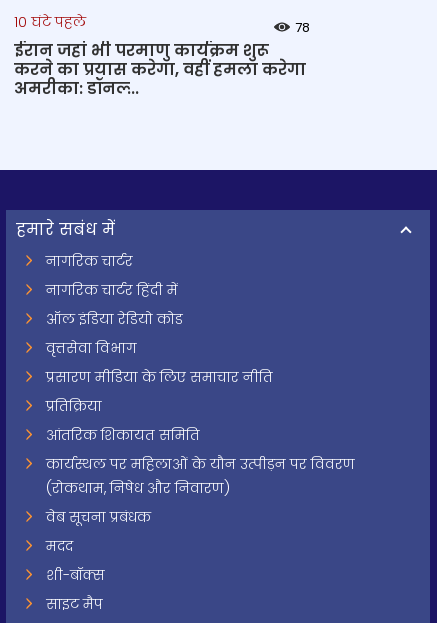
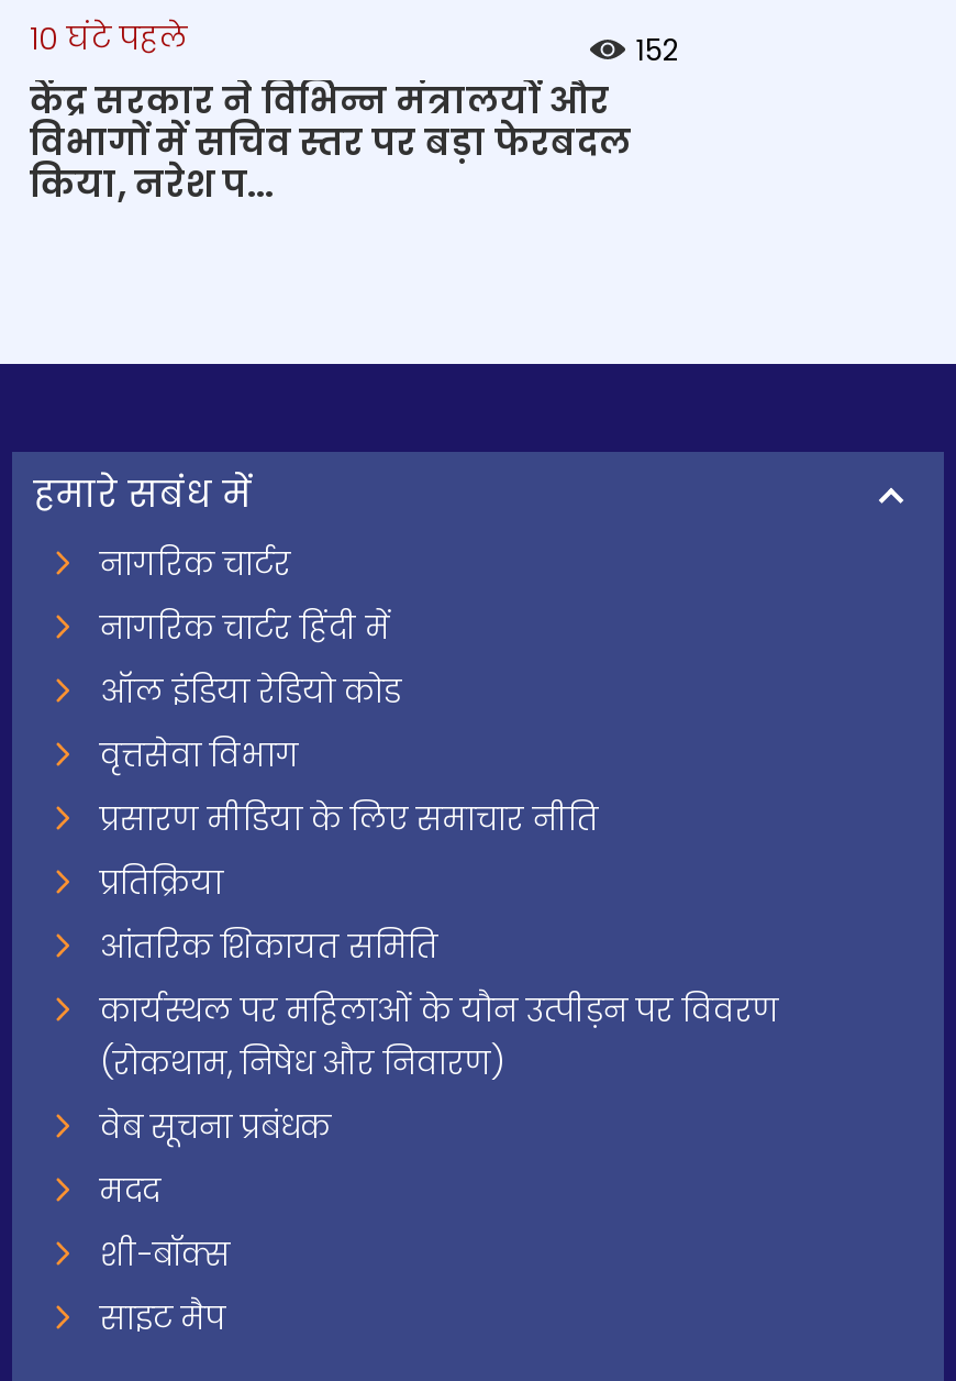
[14,17,310,100] 78 | ईरान जहां भी परमाणु कार्यक्रम शुरू | करने का प्रयास करेगा, वहीं हमला करेगा | अमरीका: डॉनल्‍... -> [30,29,680,210] 152 | केंद्र सरकार ने विभिन्न मंत्रालयों और | विभागों में सचिव स्तर पर बड़ा फेरबदल | किया, नरेश प...

